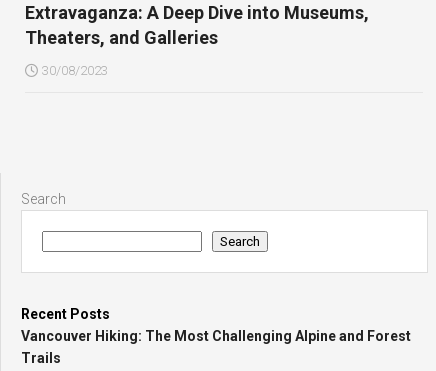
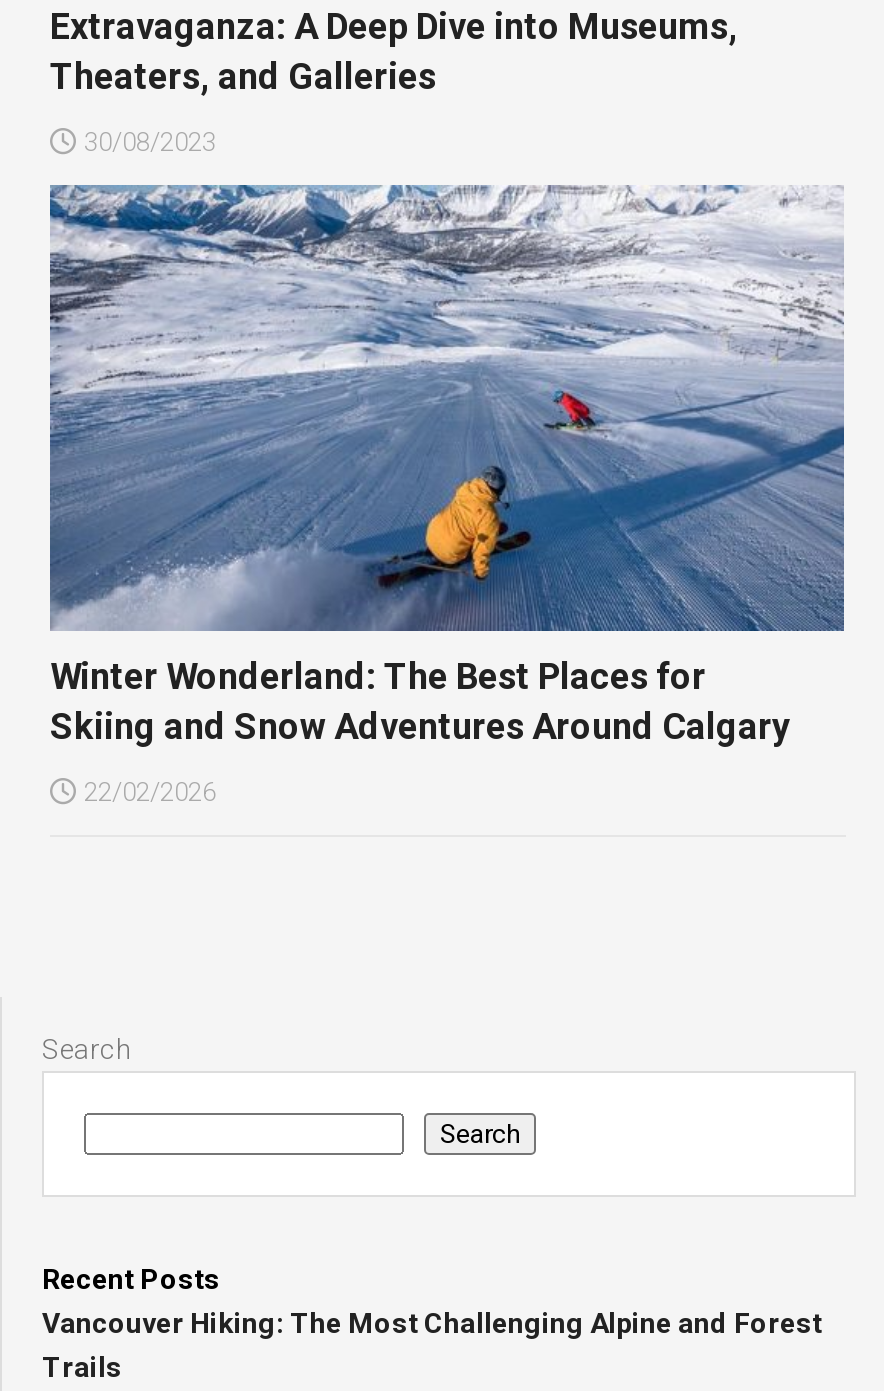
none -> [48,182,846,807] [image] | Winter Wonderland: The Best Places for | Skiing and Snow Adventures Around Calgary | 22/02/2026

